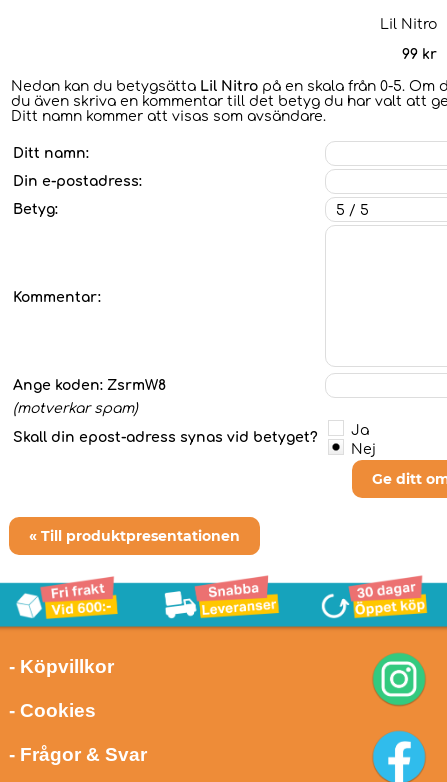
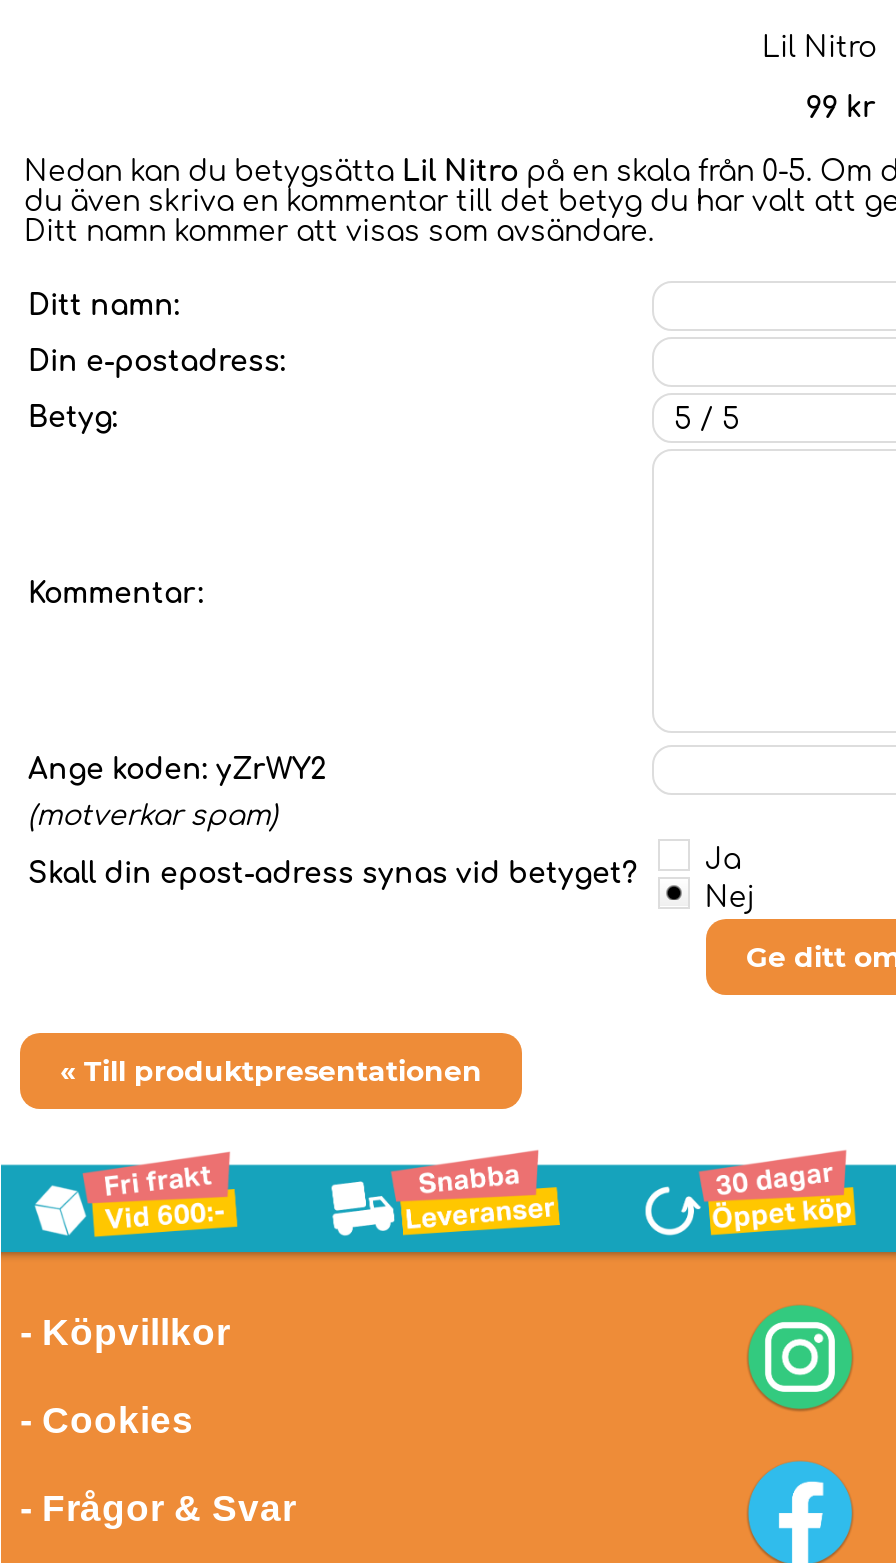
[13,377,166,392] Ange koden: ZsrmW8 -> [28,754,326,784] Ange koden: yZrWY2

